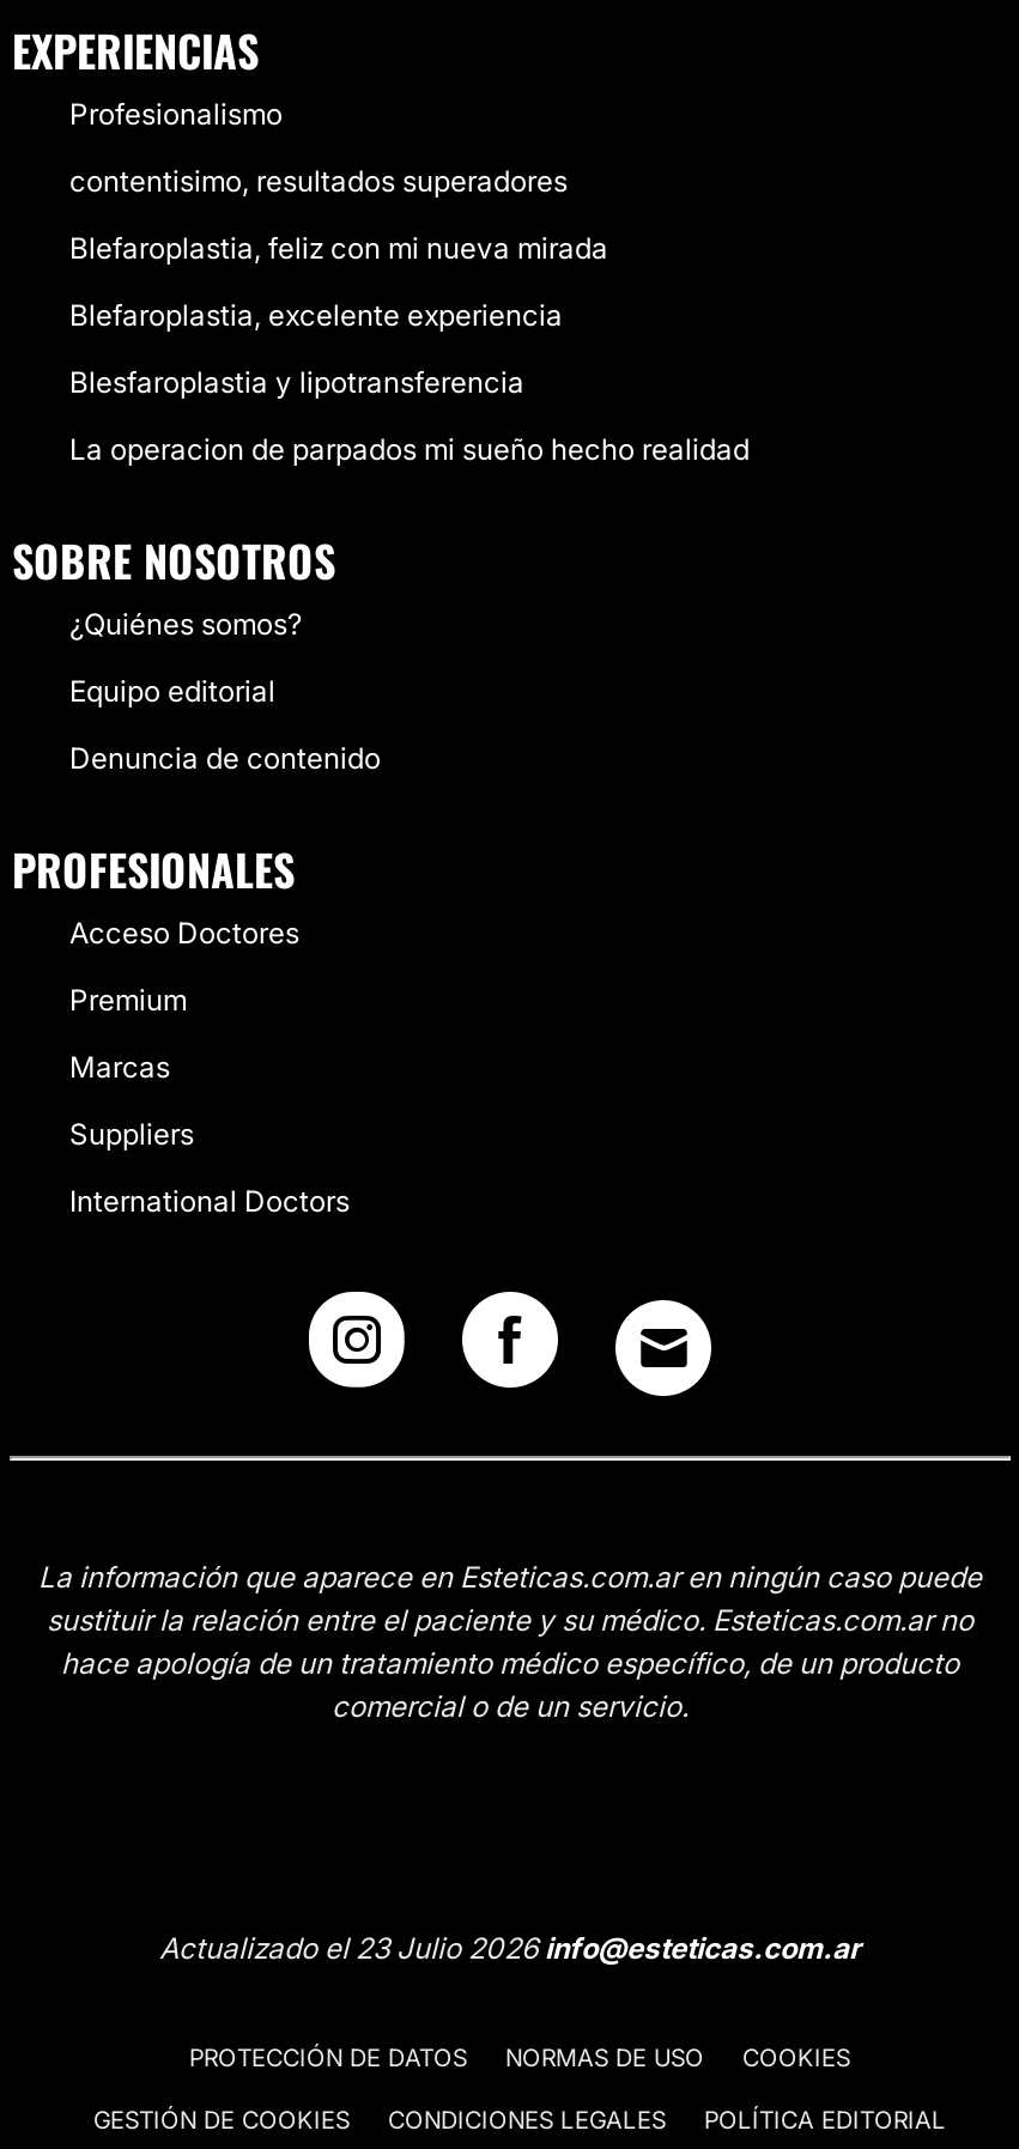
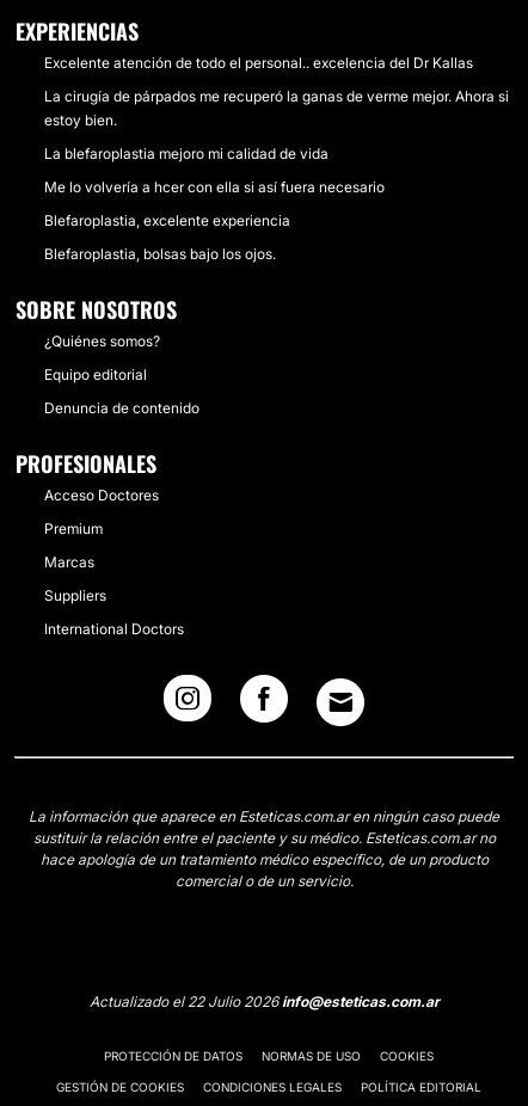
[69,96,608,266] Profesionalismo | contentisimo, resultados superadores | Blefaroplastia, feliz con mi nueva mirada -> [44,54,509,196] Excelente atención de todo el personal.. excelencia del Dr Kallas | La cirugía de párpados me recuperó la ganas de verme mejor. Ahora si | estoy bien. | La blefaroplastia mejoro mi calidad de vida | Me lo volvería a hcer con ella si así fuera necesario
moved [69,297,563,333] -> [44,211,290,229]: Blefaroplastia, excelente experiencia
[69,364,750,467] Blesfaroplastia y lipotransferencia | La operacion de parpados mi sueño hecho realidad -> [44,245,276,263] Blefaroplastia, bolsas bajo los ojos.
[159,1930,861,1966] Actualizado el 23 Julio 2026info@esteticas.com.ar -> [89,993,439,1010] Actualizado el 22 Julio 2026info@esteticas.com.ar

